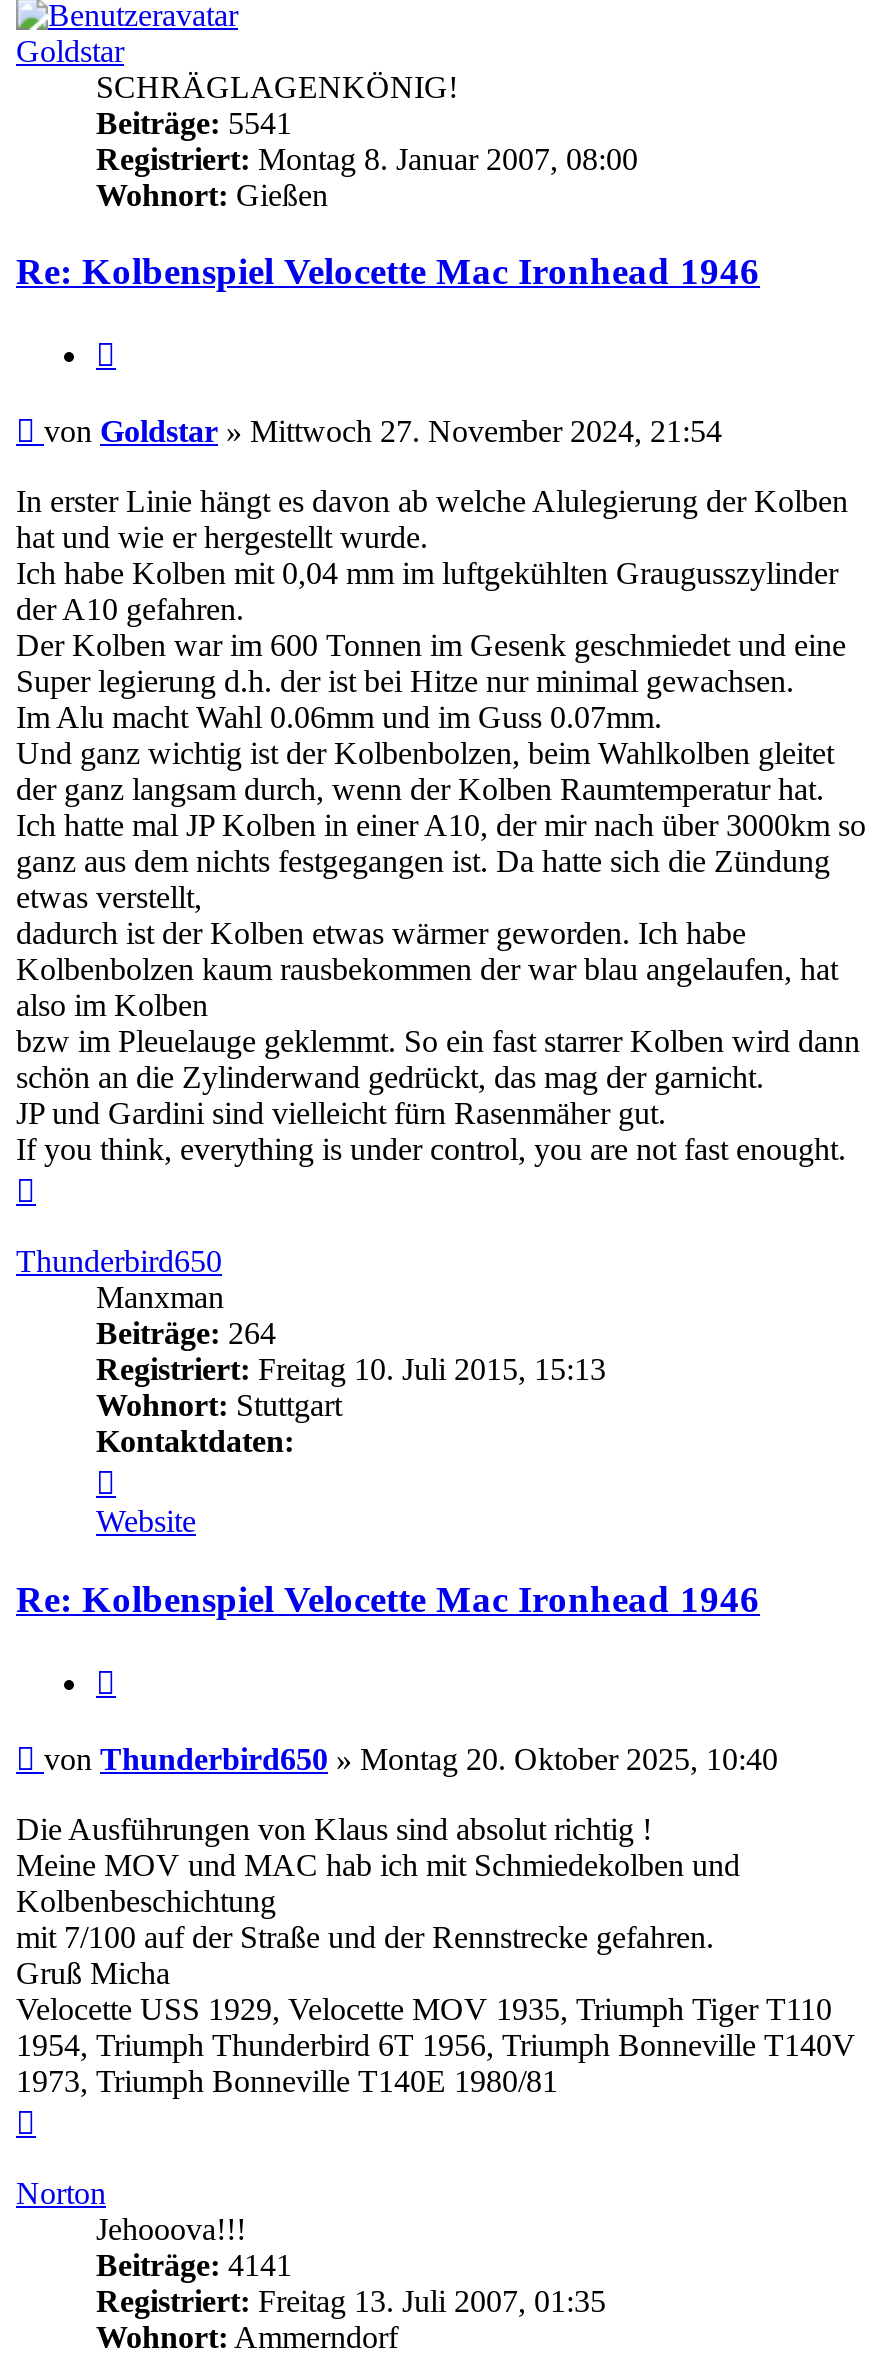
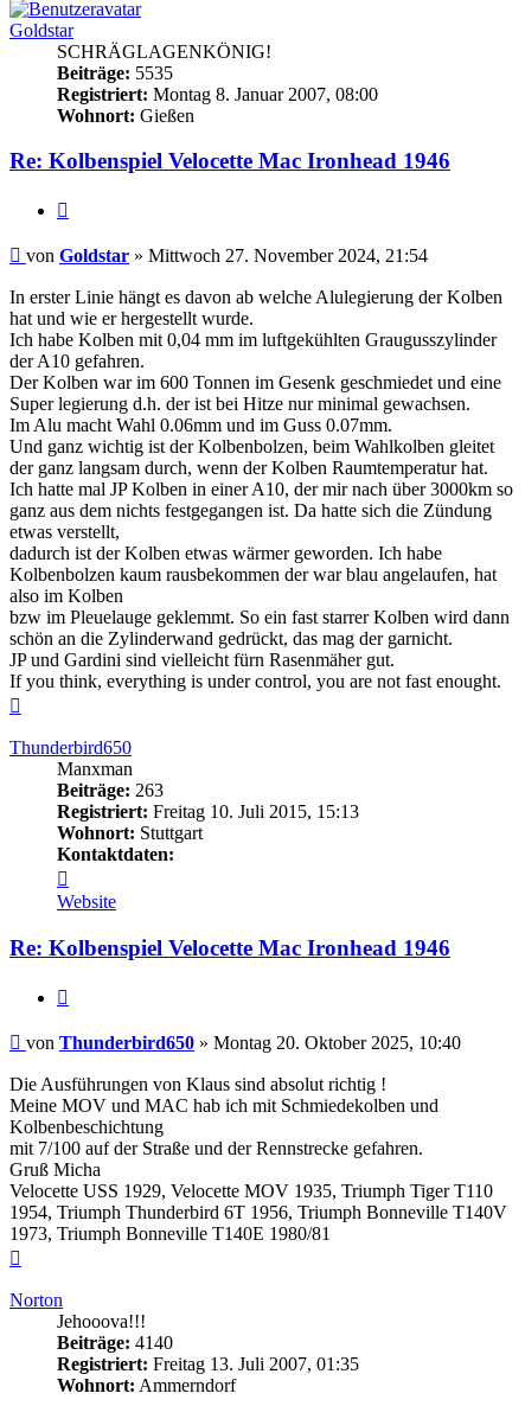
[96,106,292,140] Beiträge: 5541 -> [57,63,173,83] Beiträge: 5535
[96,1316,276,1350] Beiträge: 264 -> [57,780,164,800] Beiträge: 263
[96,2247,292,2281] Beiträge: 4141 -> [57,1332,173,1352] Beiträge: 4140

